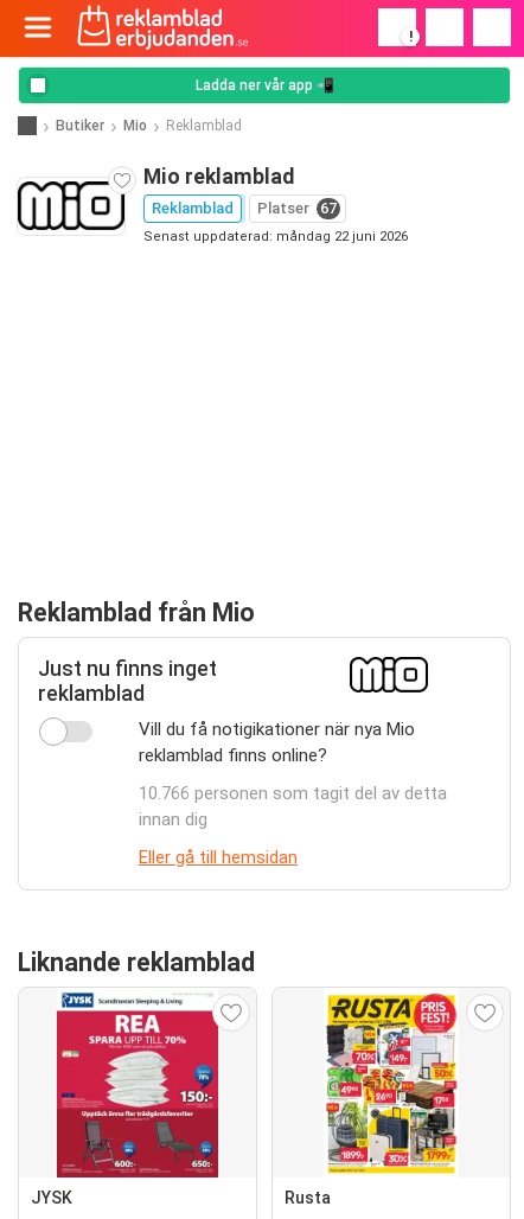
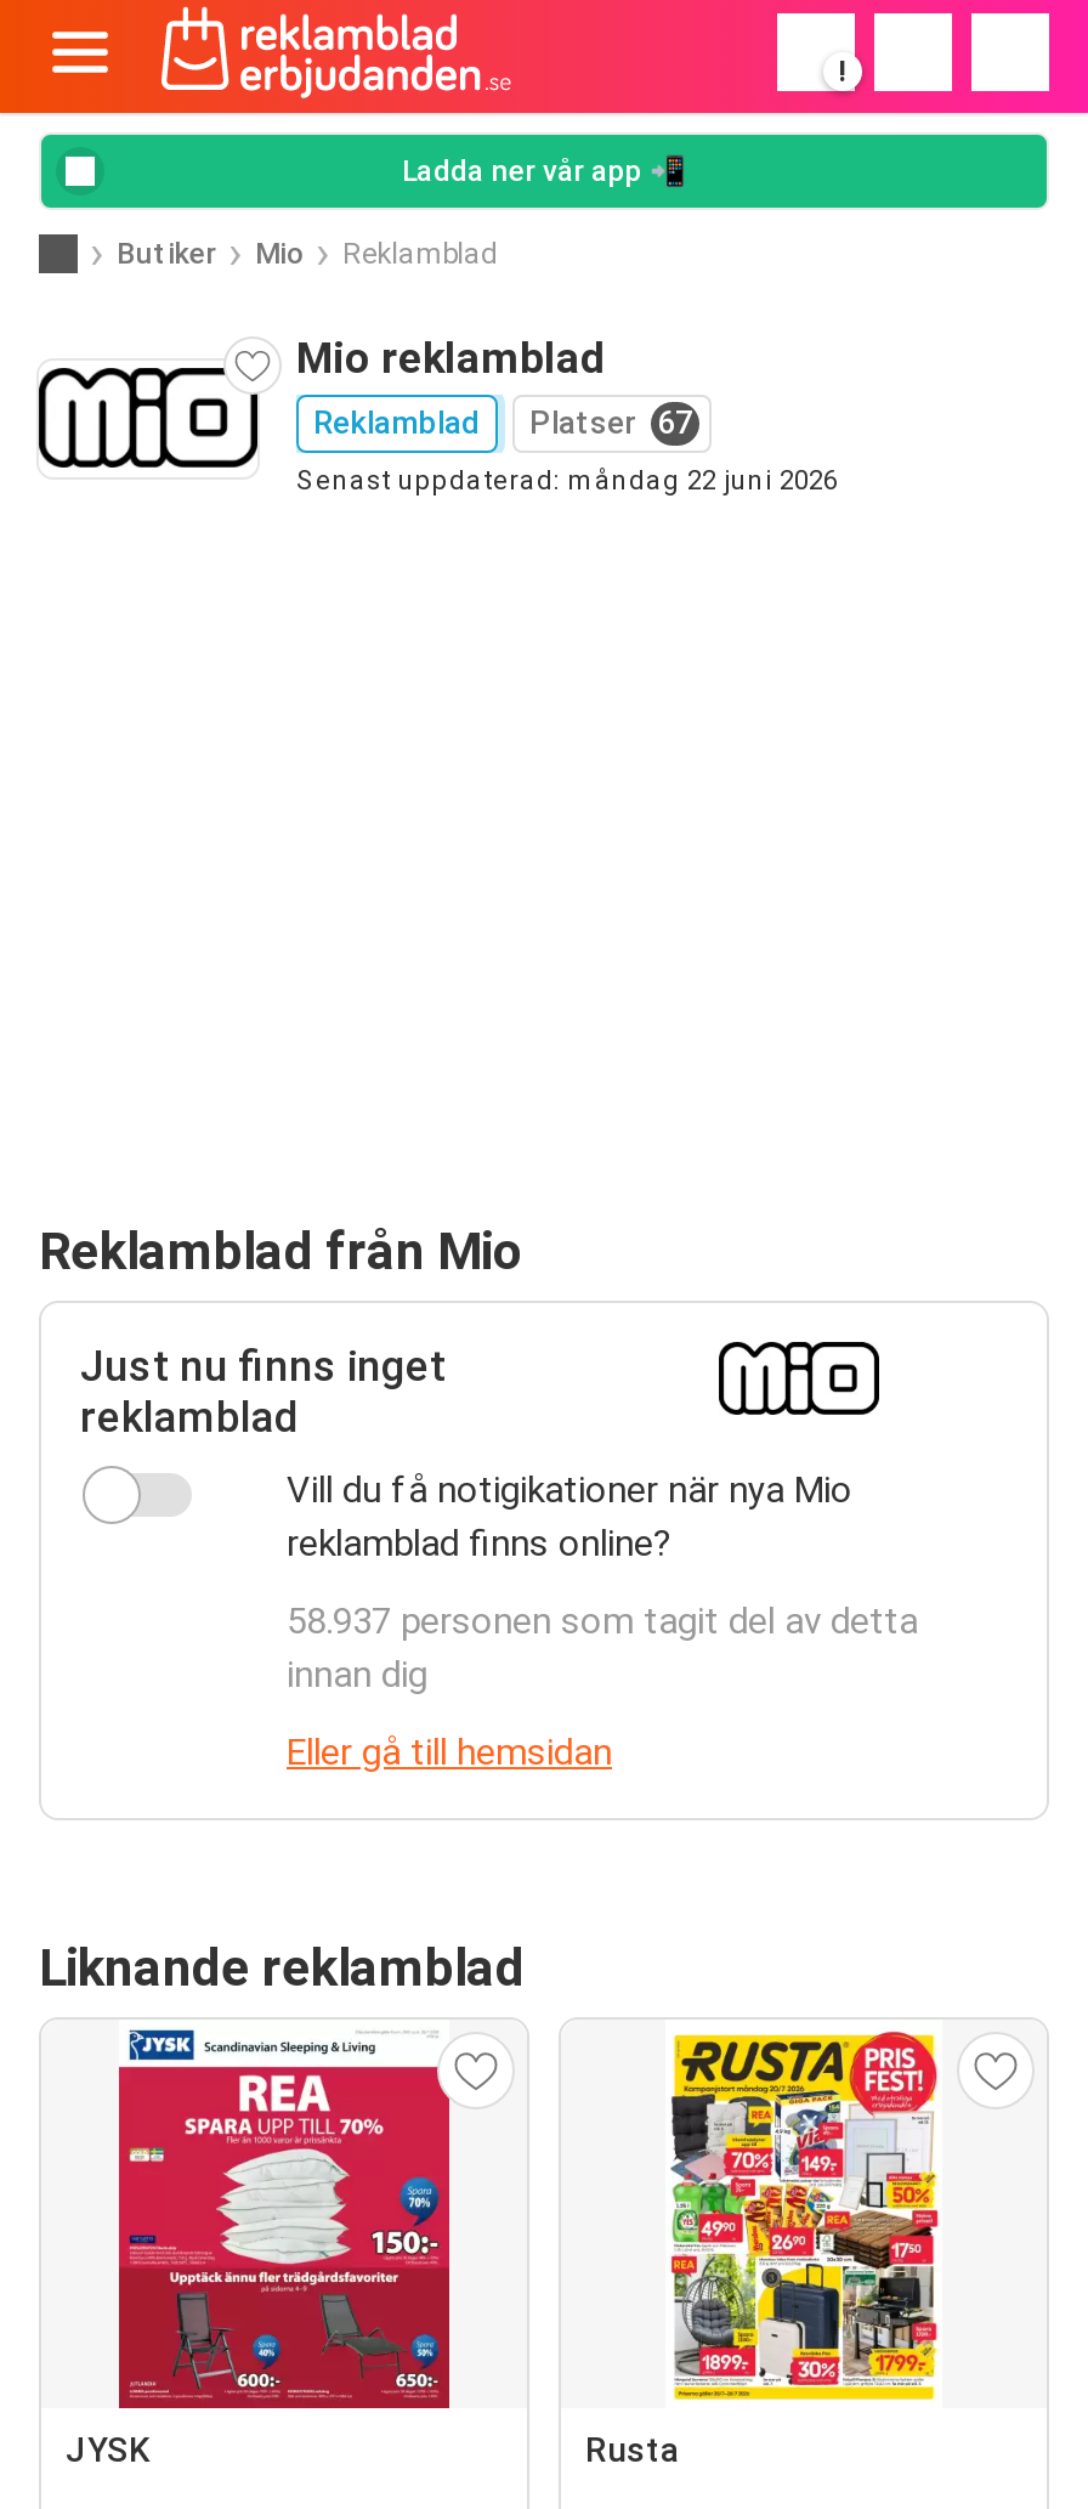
[139,783,447,804] 10.766 personen som tagit del av detta -> [287,1599,918,1643] 58.937 personen som tagit del av detta

